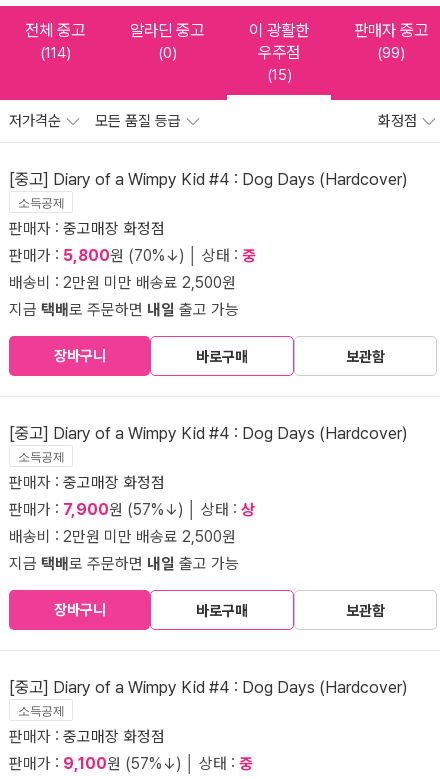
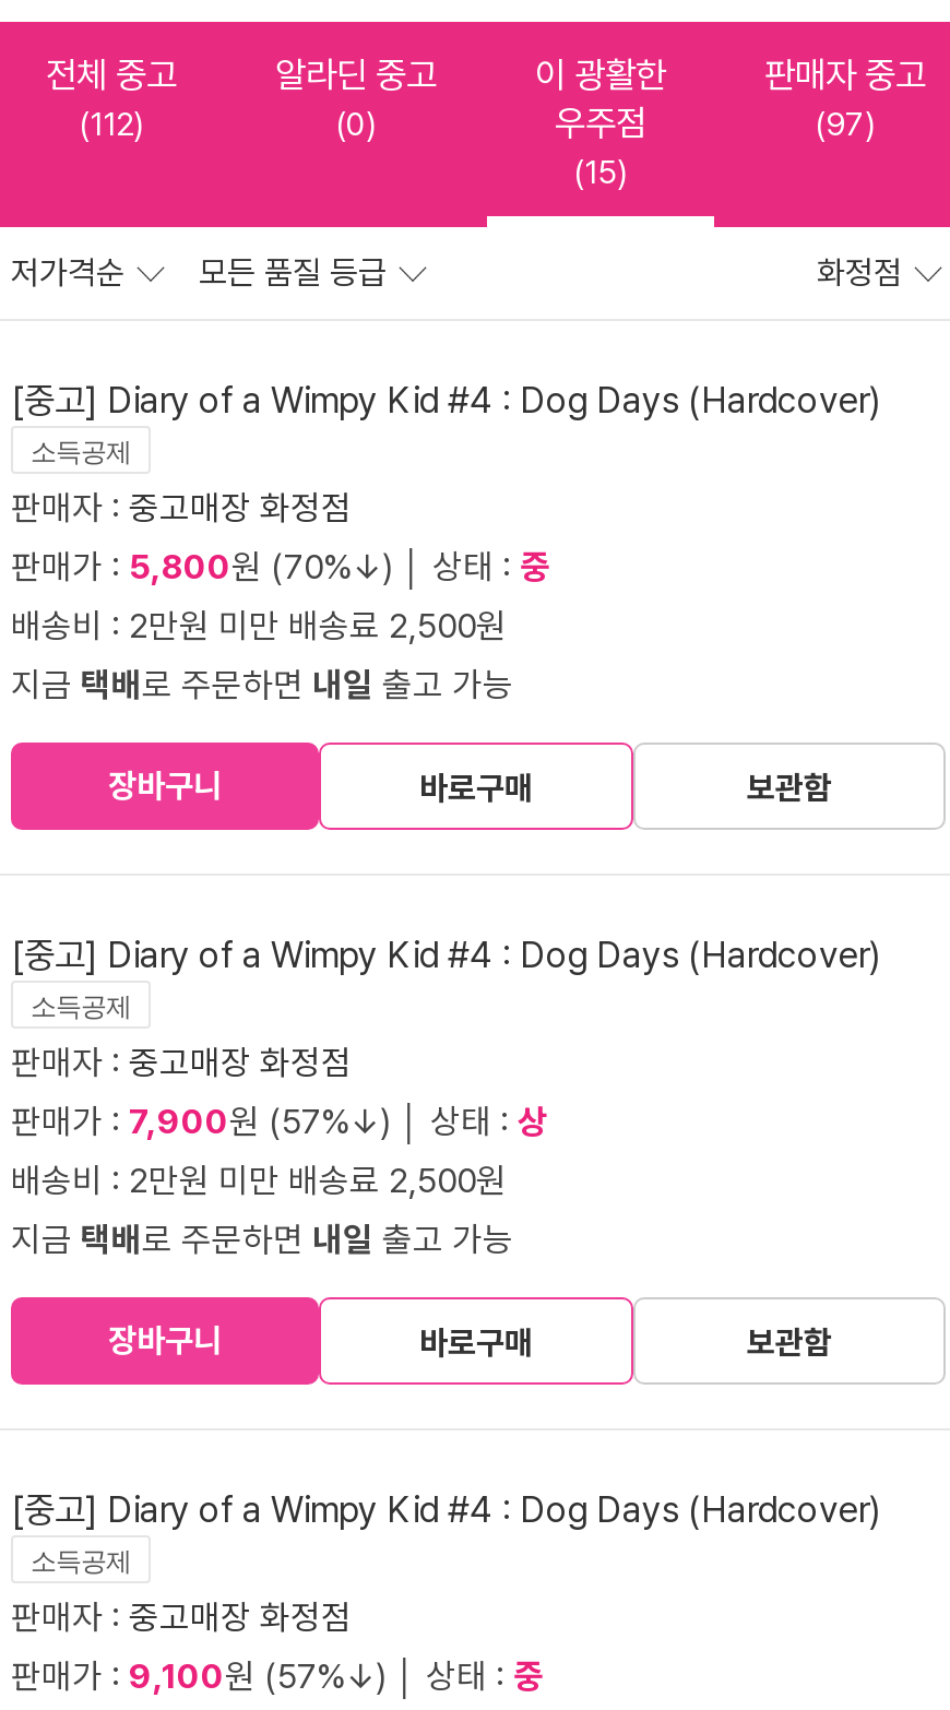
[39,44,70,62] (114) -> [79,105,144,144] (112)
[377,44,405,62] (99) -> [815,105,876,144] (97)

